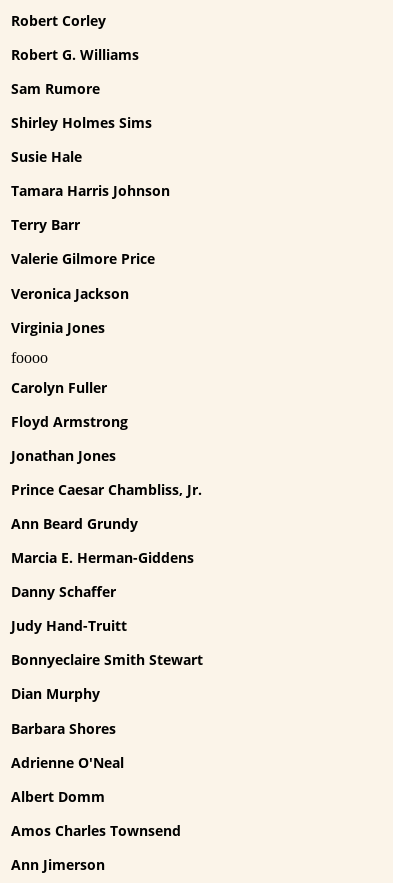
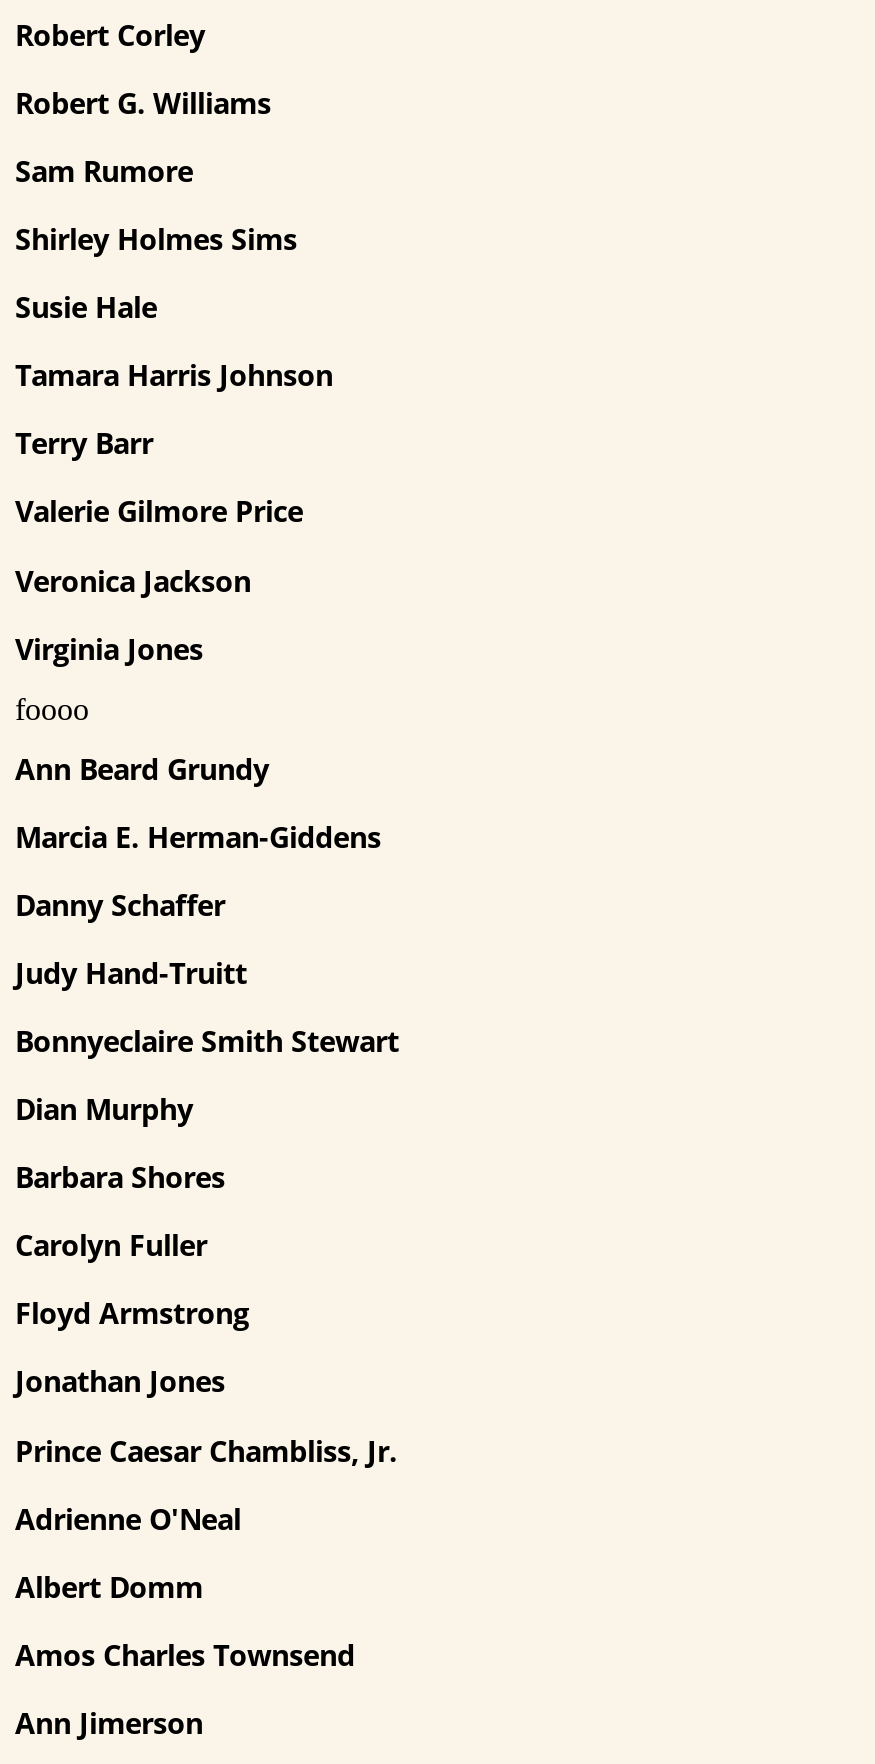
moved [11,378,202,499] -> [15,1227,397,1469]: Carolyn Fuller | Floyd Armstrong | Jonathan Jones | Prince Caesar Chambliss, Jr.
moved [11,514,203,737] -> [15,750,399,1196]: Ann Beard Grundy | Marcia E. Herman-Giddens | Danny Schaffer | Judy Hand-Truitt | Bonnyeclaire Smith Stewart | Dian Murphy | Barbara Shores

